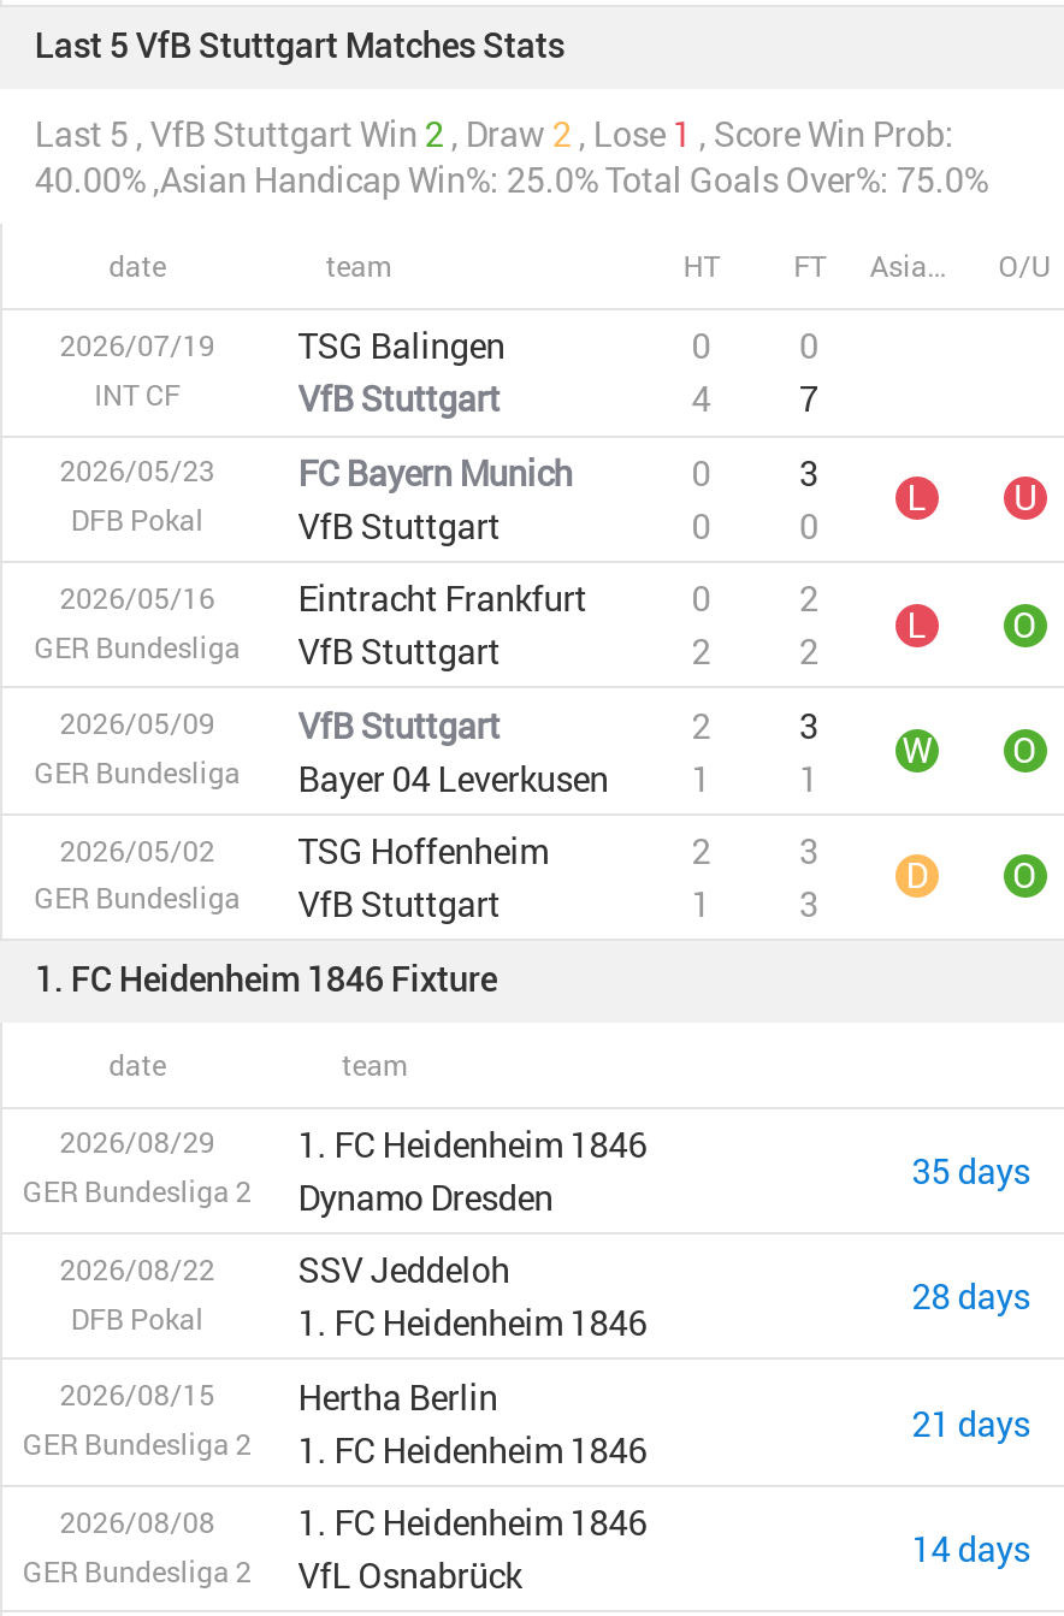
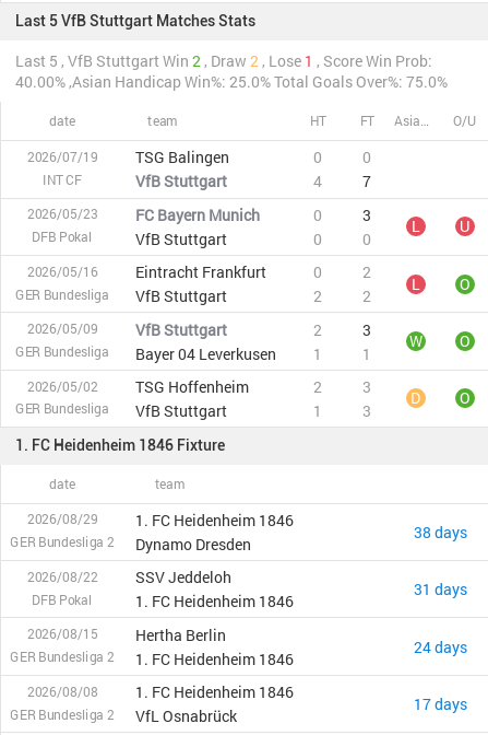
[912,1147,1030,1193] 35 days -> [413,521,467,542] 38 days
[912,1274,1030,1319] 28 days -> [413,579,467,600] 31 days
[912,1400,1030,1445] 21 days -> [413,636,467,657] 24 days
[912,1526,1030,1571] 14 days -> [413,693,467,714] 17 days

